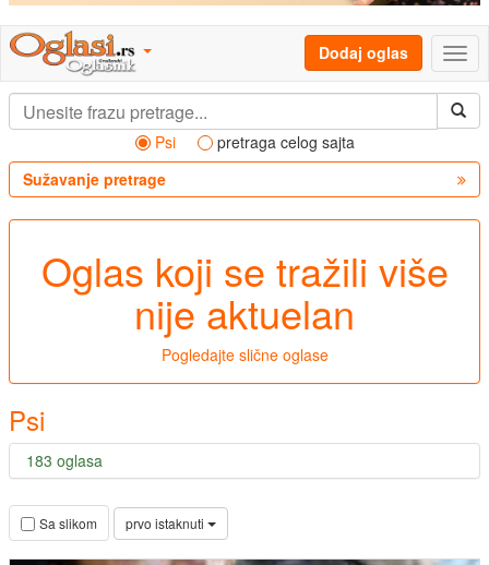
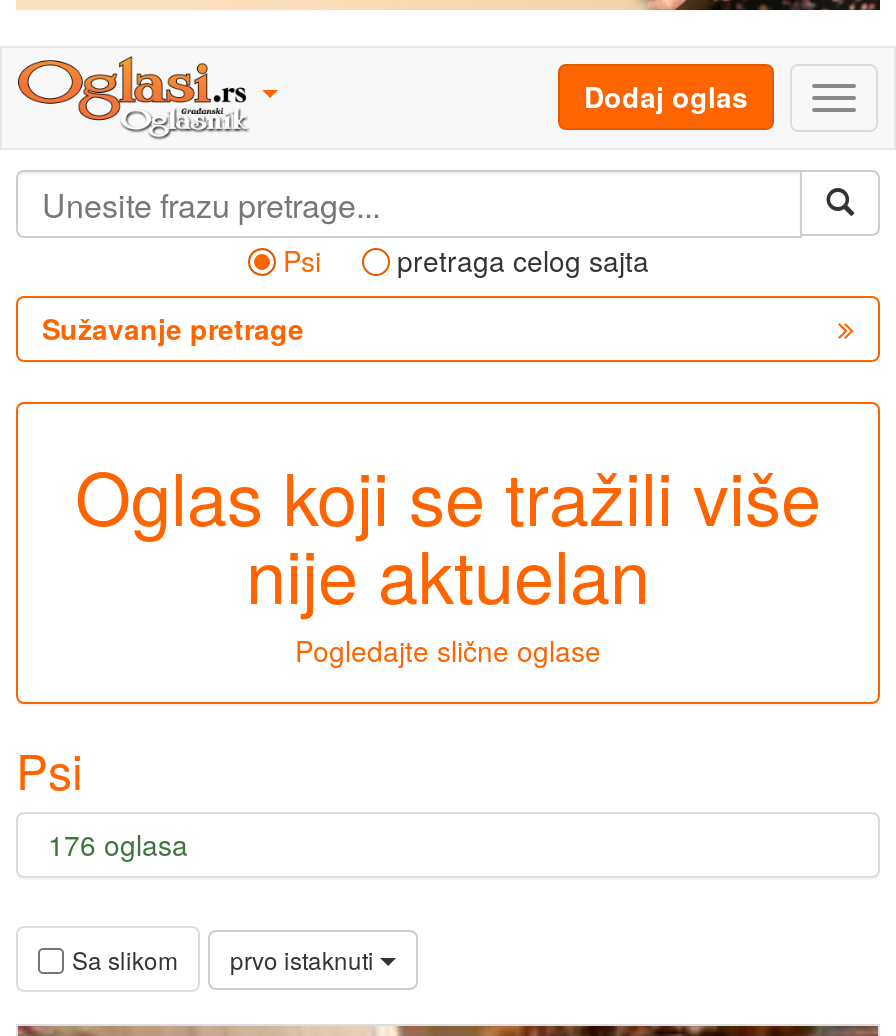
[26,450,103,471] 183 oglasa -> [48,824,188,864] 176 oglasa

